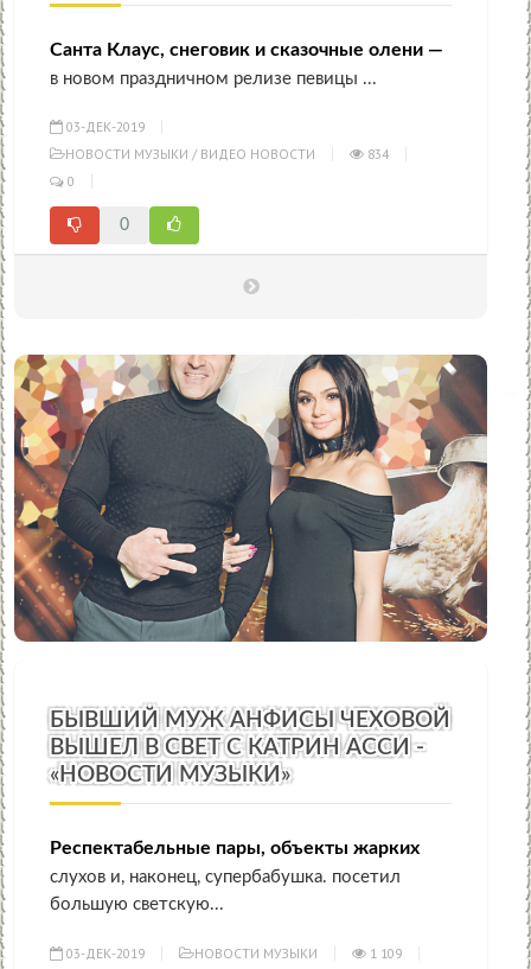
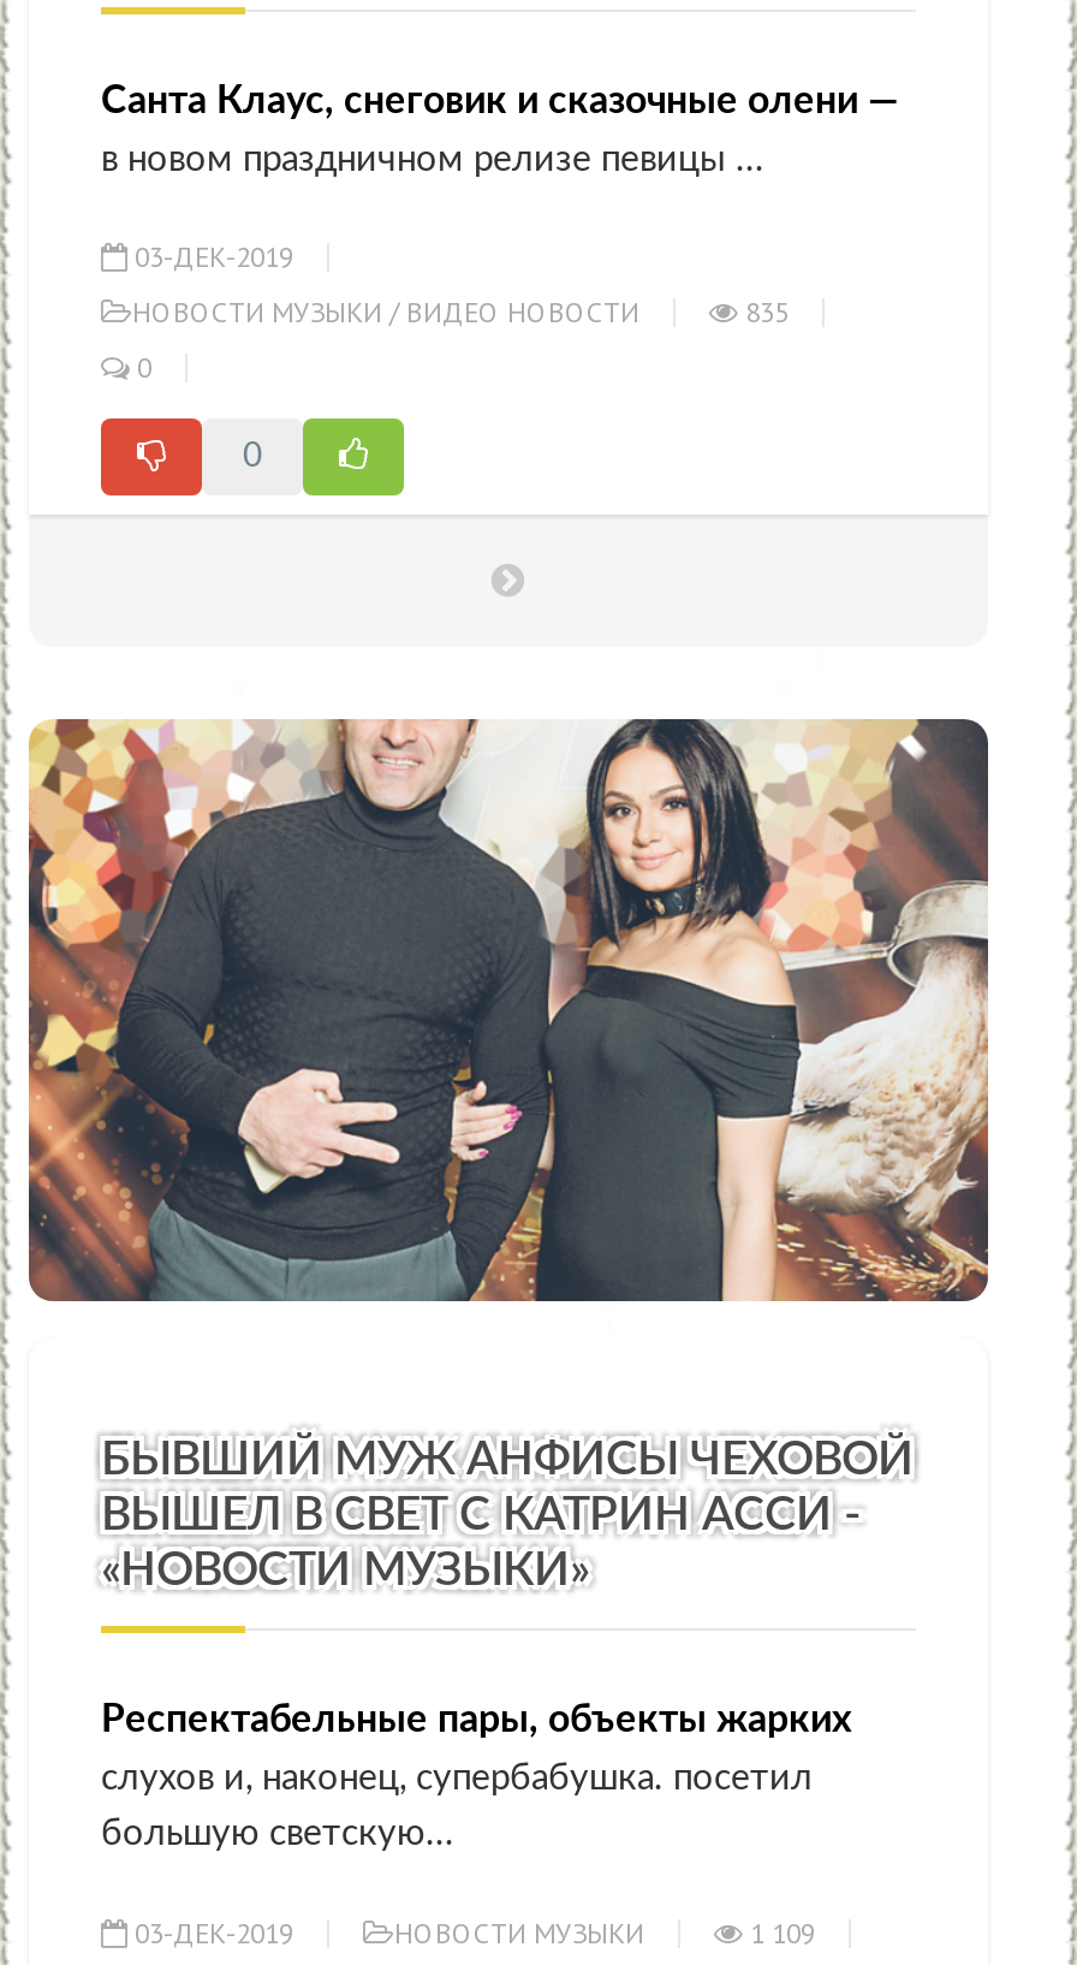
[364,145,389,163] 834 -> [738,294,789,330] 835

